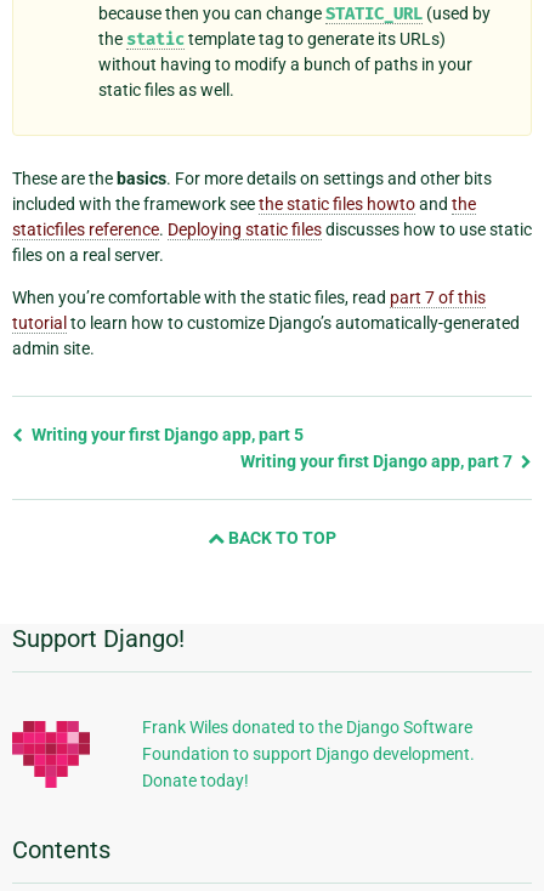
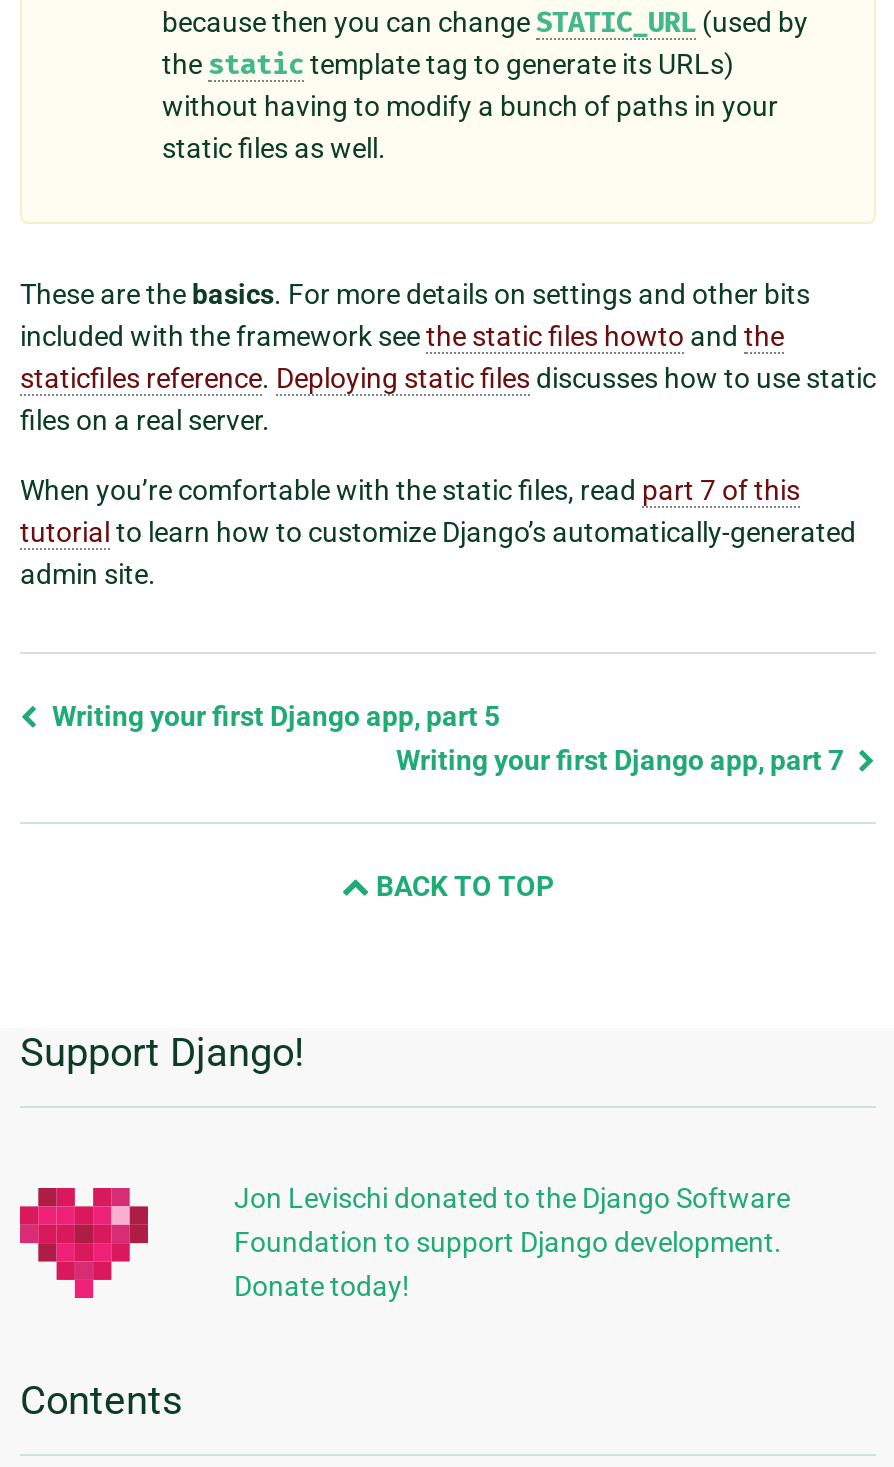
[142,718,472,737] Frank Wiles donated to the Django Software -> [234,1183,790,1215] Jon Levischi donated to the Django Software

